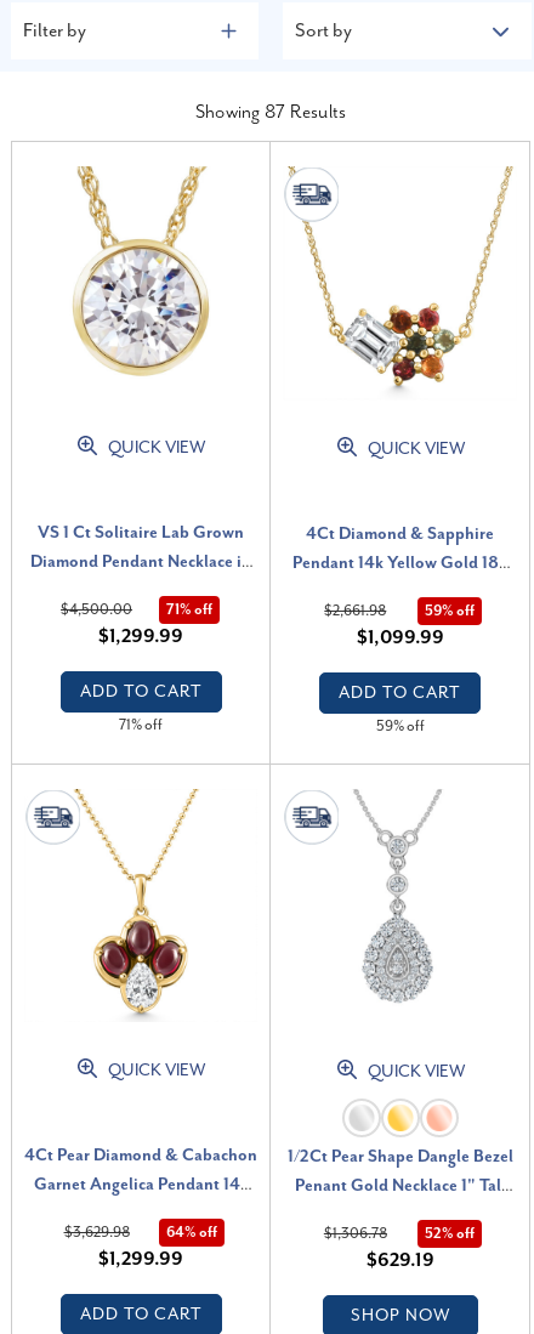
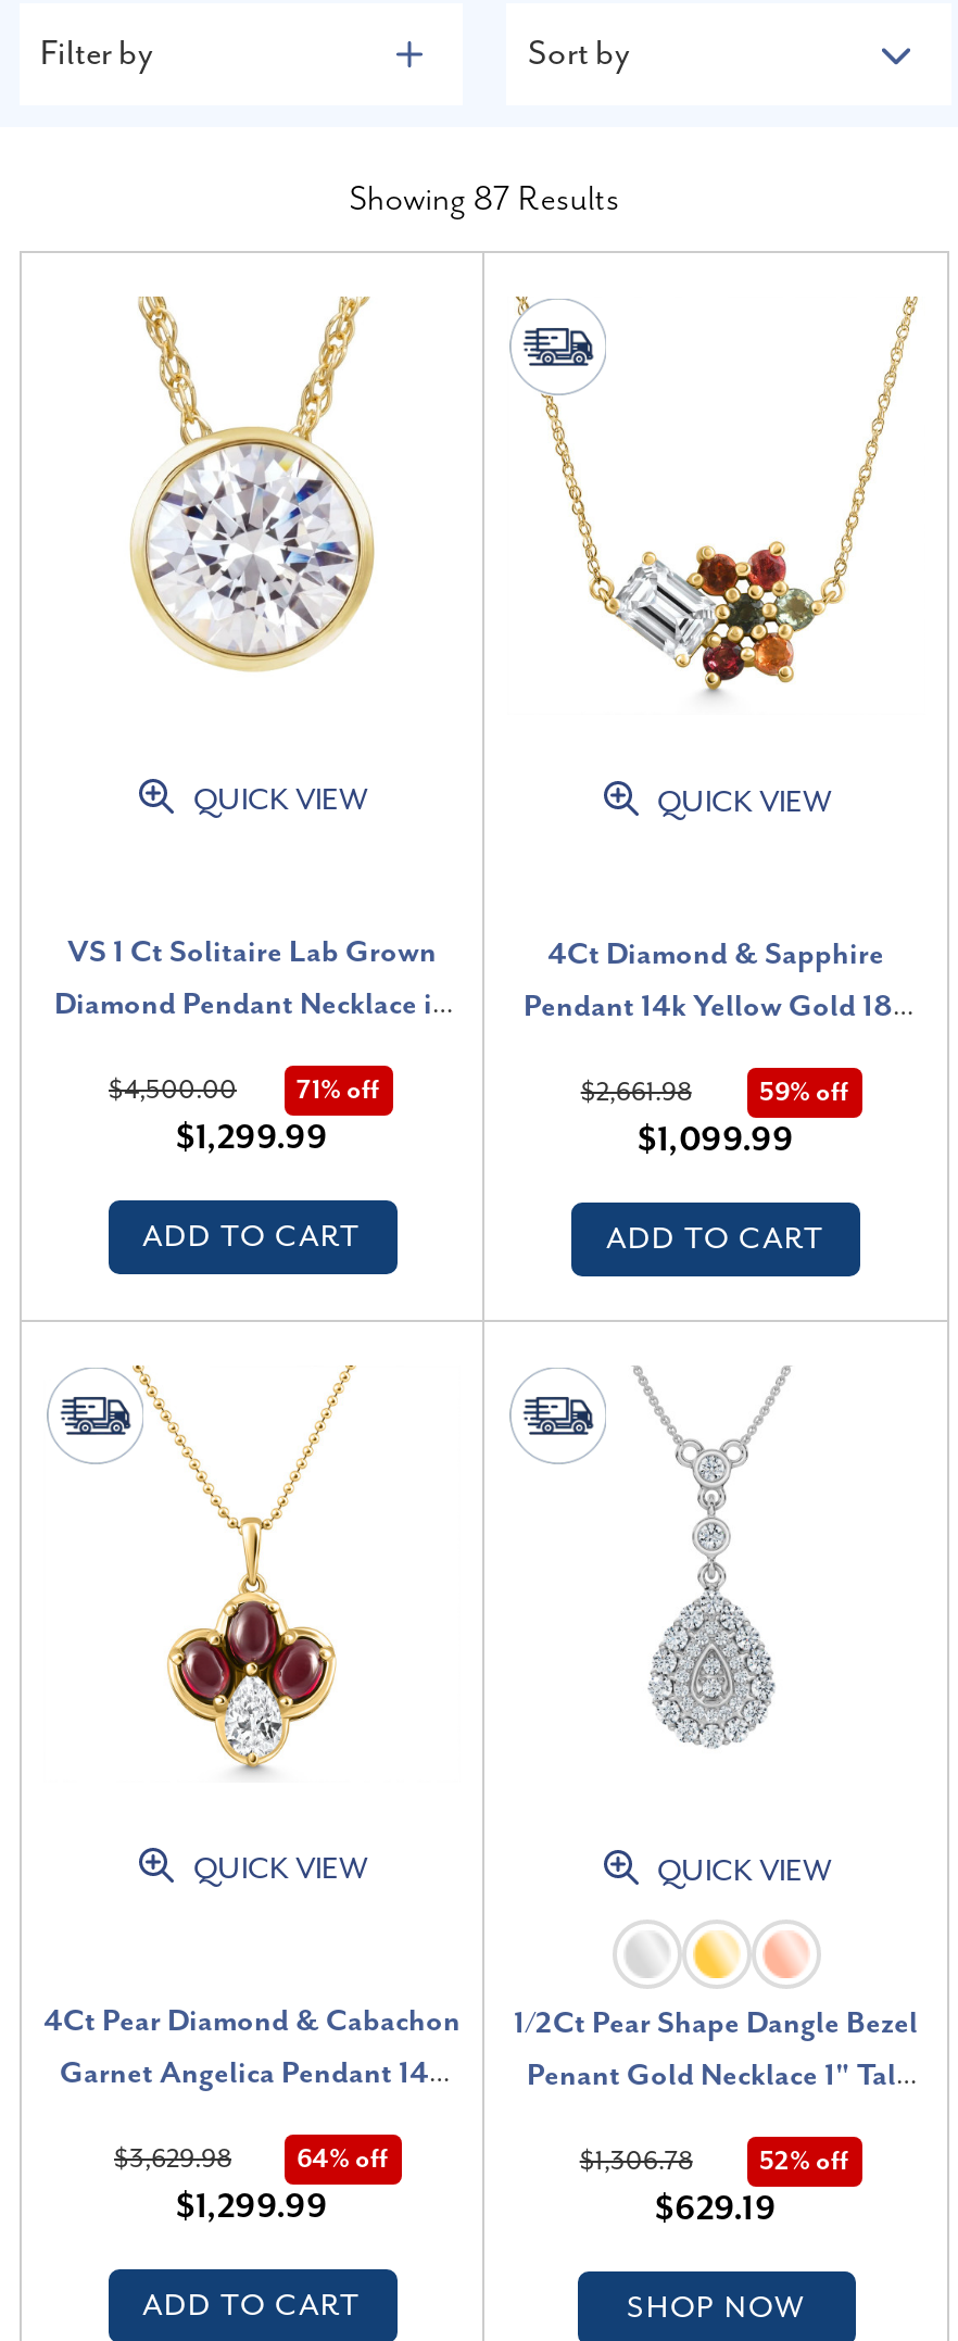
[119,716,163,734] 71% off -> none
[376,717,424,735] 59% off -> none

